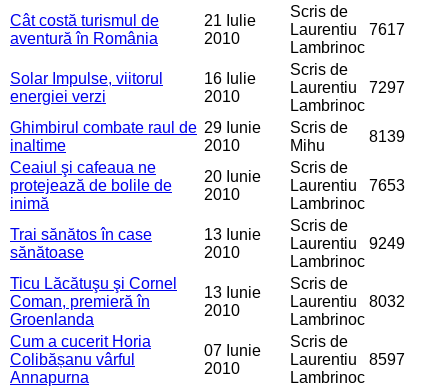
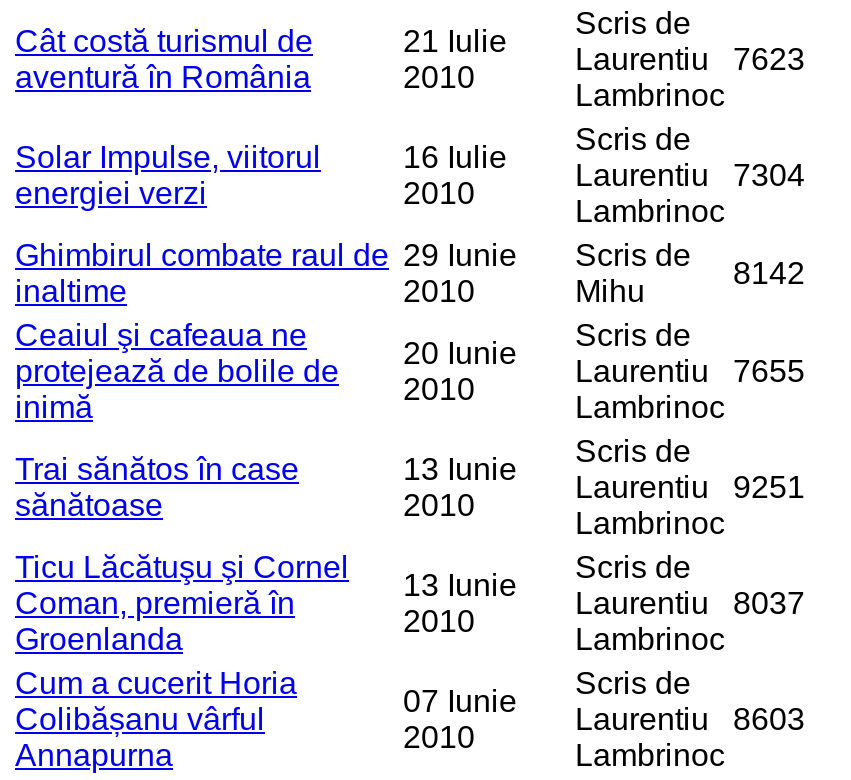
[290,21,405,38] Laurentiu 7617 -> [575,42,805,76] Laurentiu 7623
[290,79,405,96] Laurentiu 7297 -> [575,158,805,192] Laurentiu 7304
[369,128,405,145] 8139 -> [733,256,805,290] 8142
[290,177,405,194] Laurentiu 7653 -> [575,354,805,388] Laurentiu 7655
[290,235,405,252] Laurentiu 9249 -> [575,470,805,504] Laurentiu 9251
[290,293,405,310] Laurentiu 8032 -> [575,586,805,620] Laurentiu 8037
[290,351,405,368] Laurentiu 8597 -> [575,702,805,736] Laurentiu 8603

